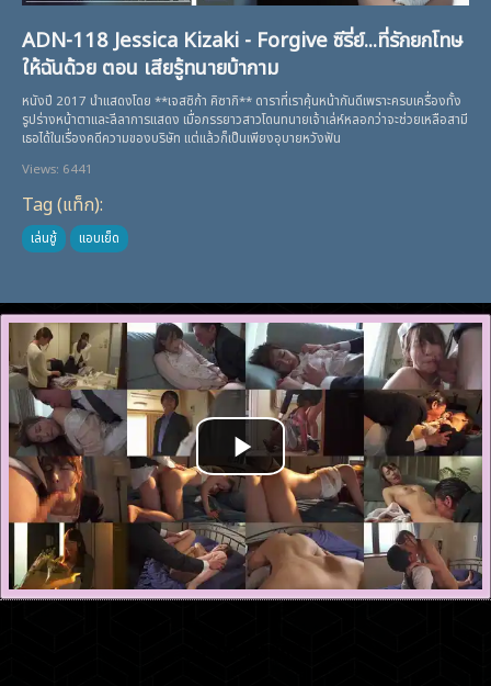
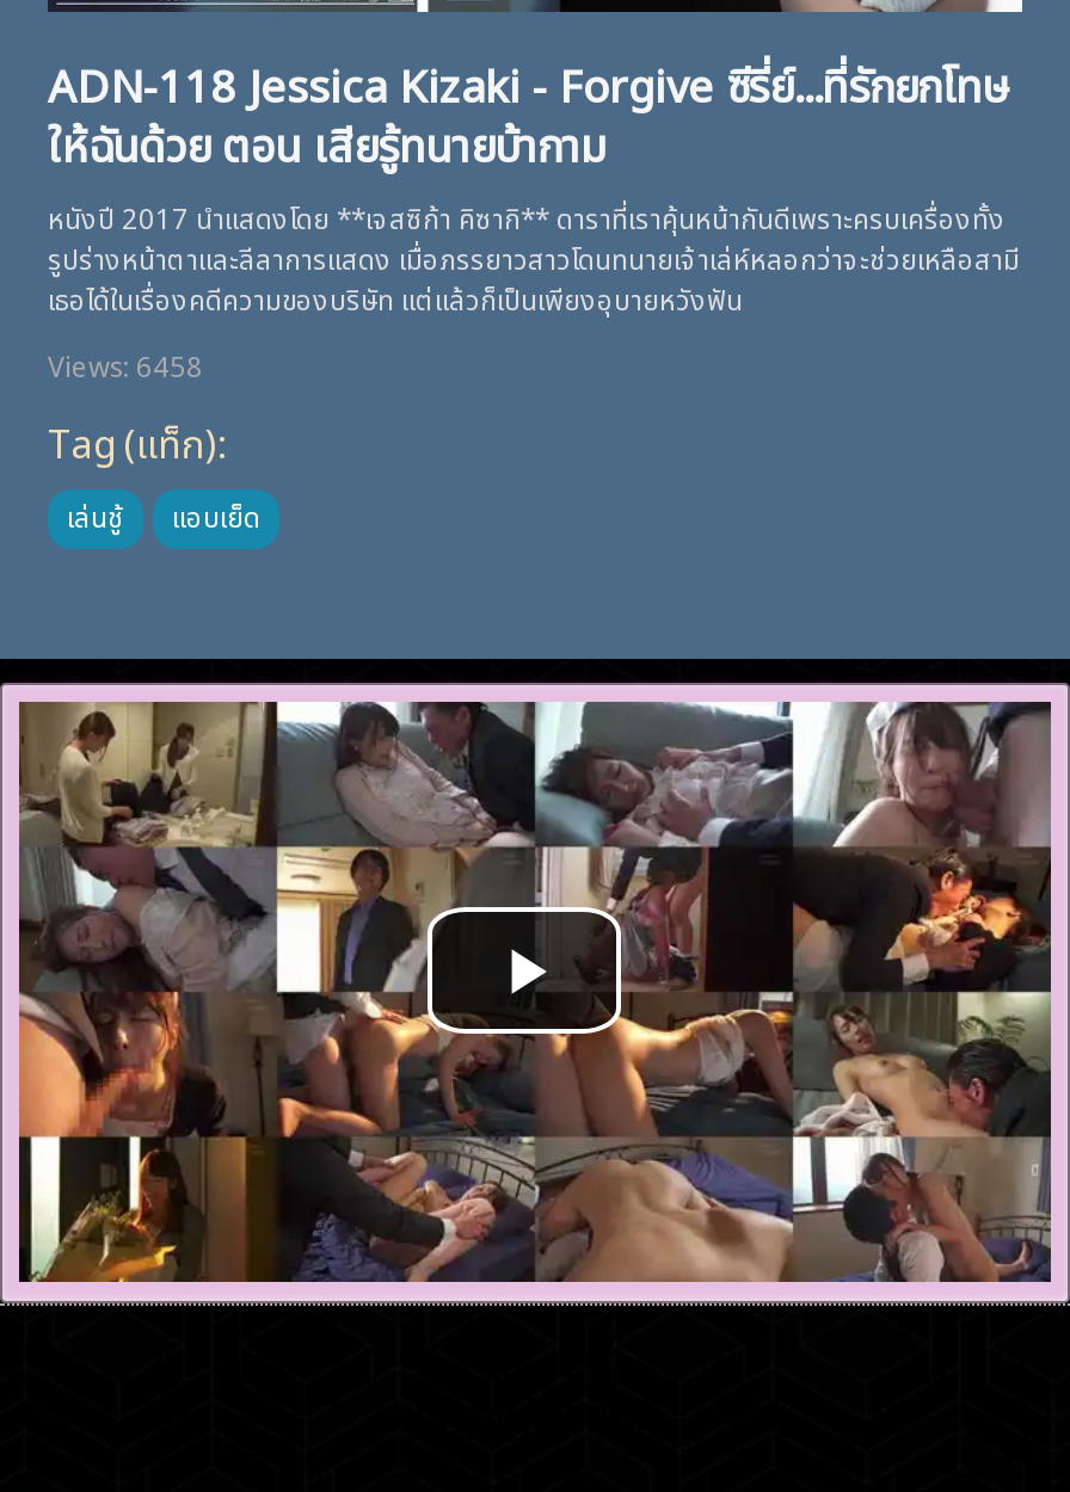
[22,161,93,174] Views: 6441 -> [48,349,203,378] Views: 6458

